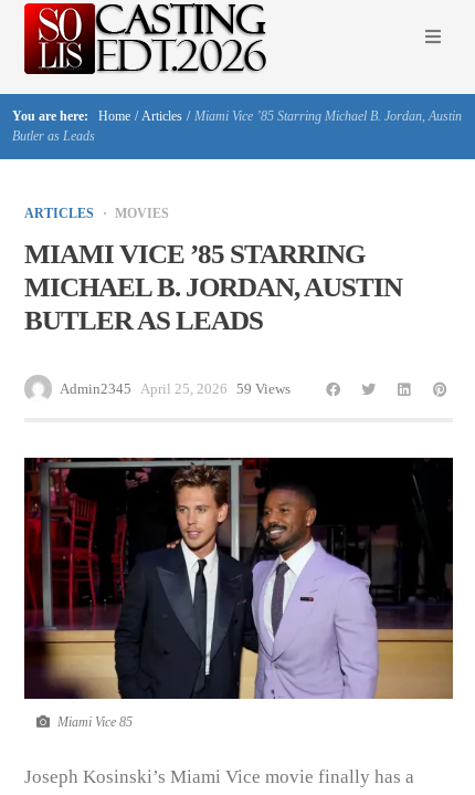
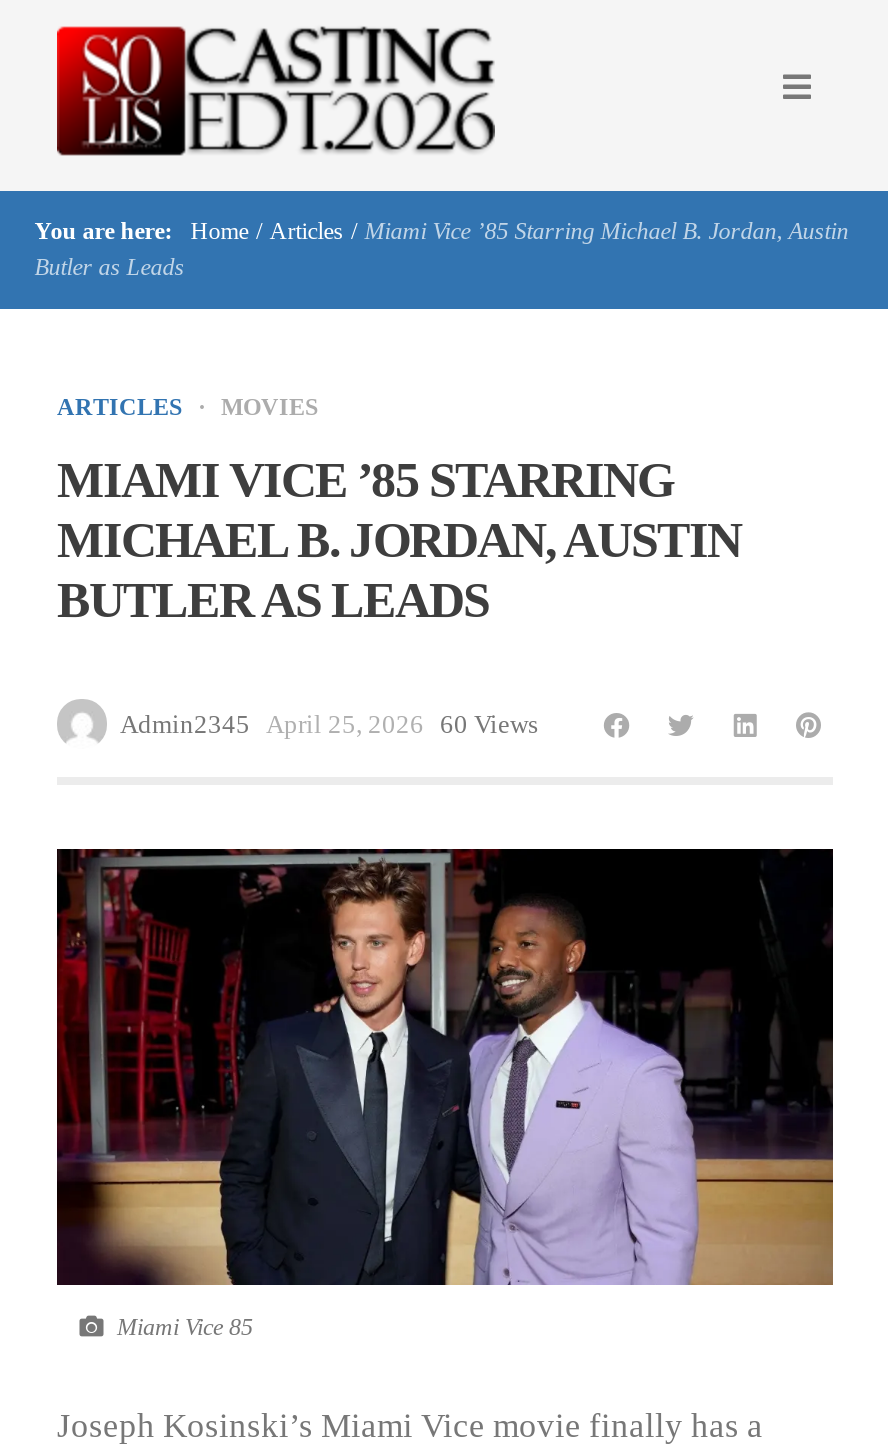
[59,380,290,397] Admin2345 April 25, 2026 59 Views -> [120,708,538,738] Admin2345 April 25, 2026 60 Views

